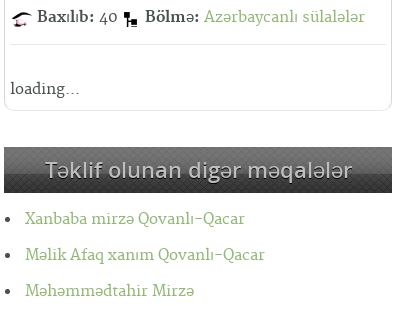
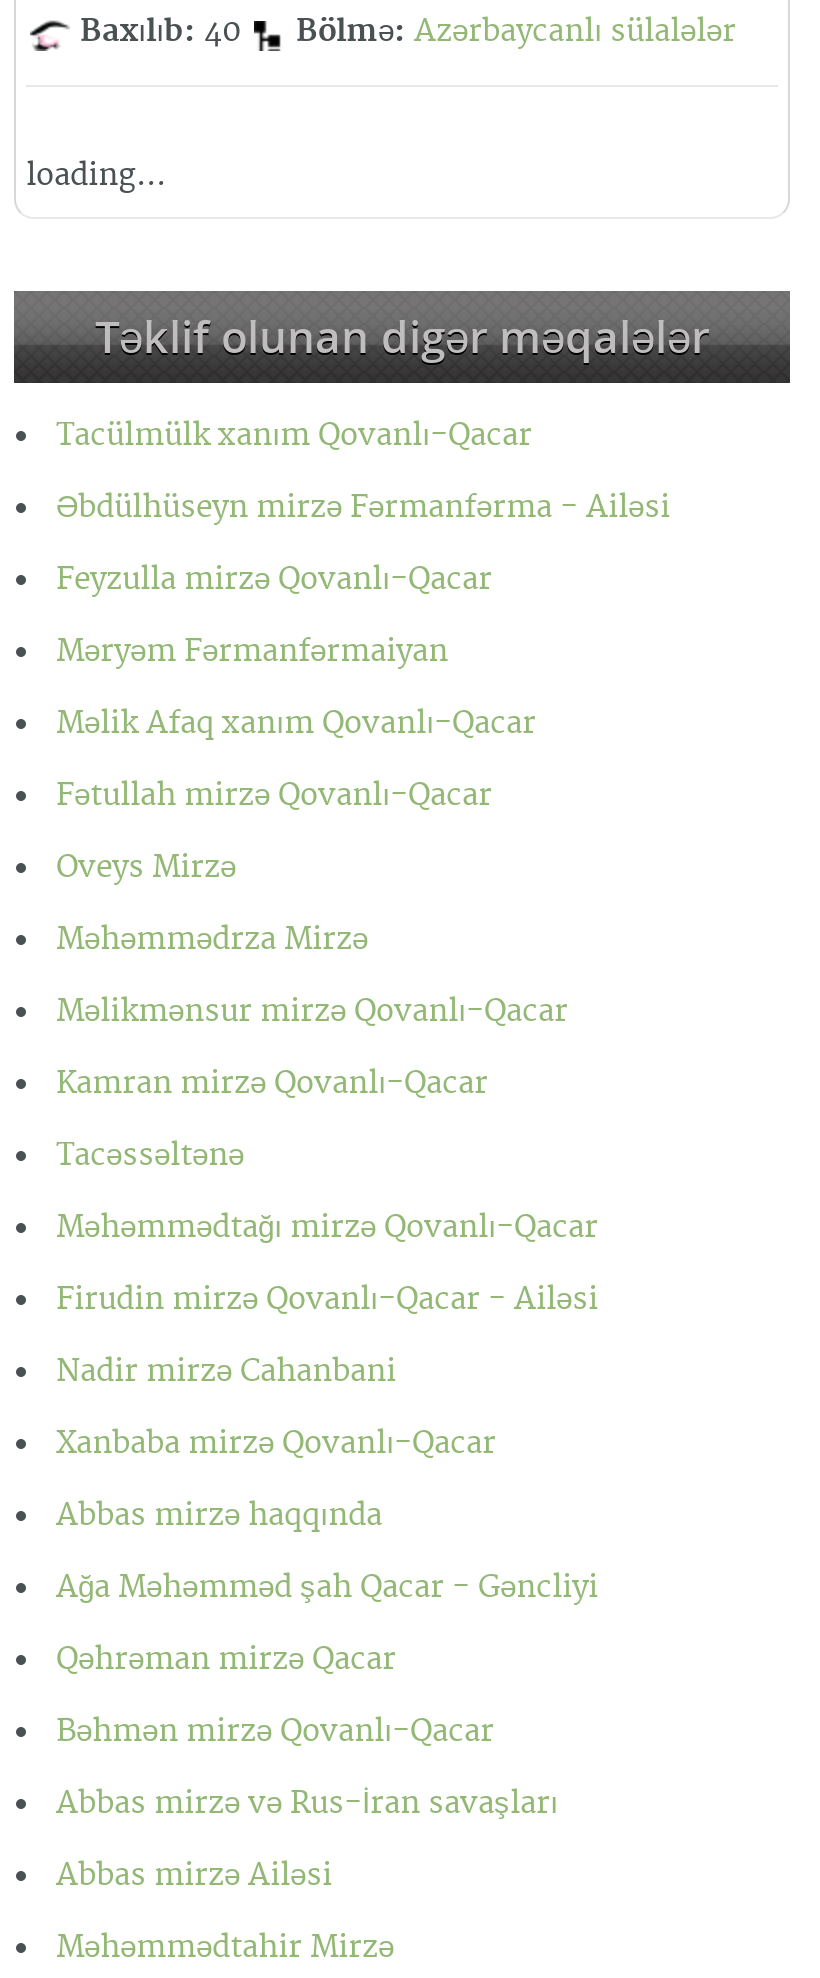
none -> [56,417,670,1391] Tacülmülk xanım Qovanlı-Qacar | Əbdülhüseyn mirzə Fərmanfərma - Ailəsi | Feyzulla mirzə Qovanlı-Qacar | Məryəm Fərmanfərmaiyan | Fətullah mirzə Qovanlı-Qacar | Oveys Mirzə | Məhəmmədrza Mirzə | Məlikmənsur mirzə Qovanlı-Qacar | Kamran mirzə Qovanlı-Qacar | Tacəssəltənə | Məhəmmədtağı mirzə Qovanlı-Qacar | Firudin mirzə Qovanlı-Qacar - Ailəsi | Nadir mirzə Cahanbani
none -> [56,1497,598,1895] Abbas mirzə haqqında | Ağa Məhəmməd şah Qacar - Gəncliyi | Qəhrəman mirzə Qacar | Bəhmən mirzə Qovanlı-Qacar | Abbas mirzə və Rus-İran savaşları | Abbas mirzə Ailəsi
moved [25,246,265,265] -> [56,705,536,743]: Məlik Afaq xanım Qovanlı-Qacar

